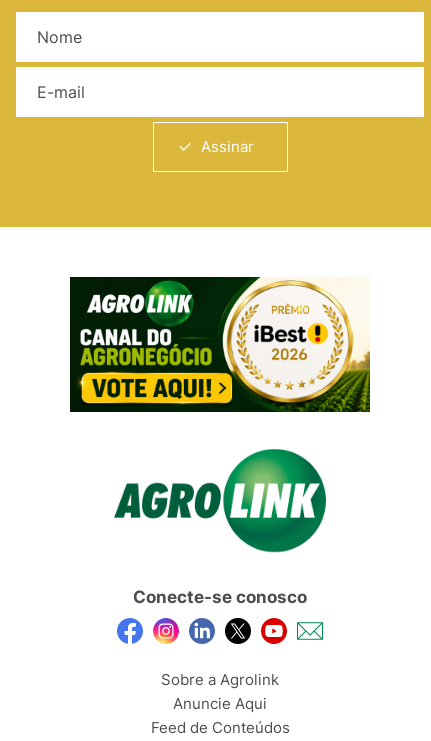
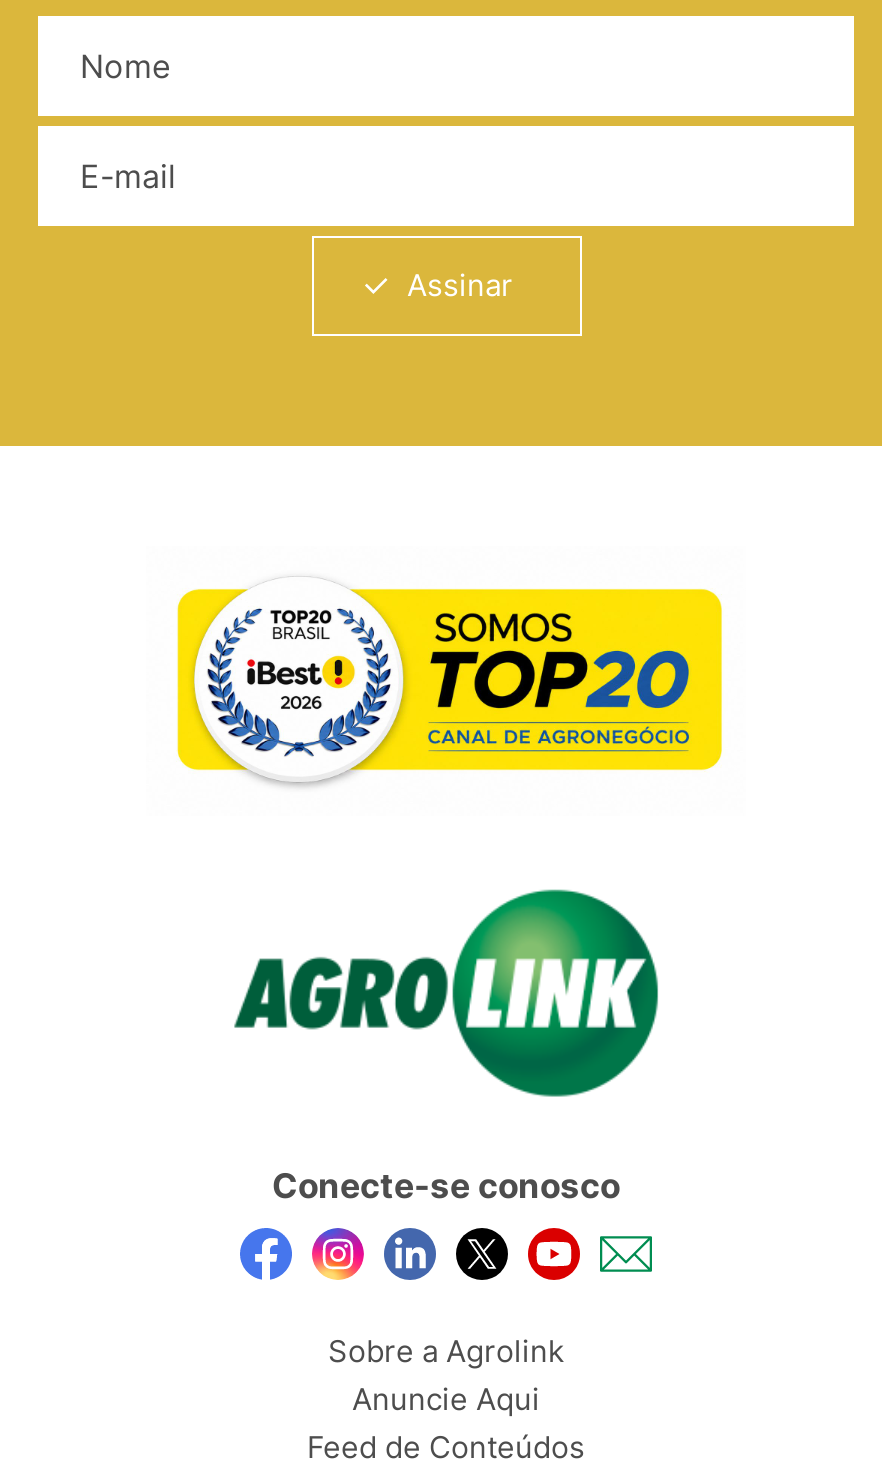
[69,276,371,413] [image] -> [146,546,746,816] [image]

